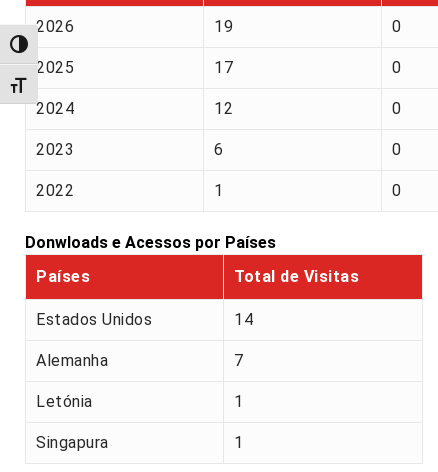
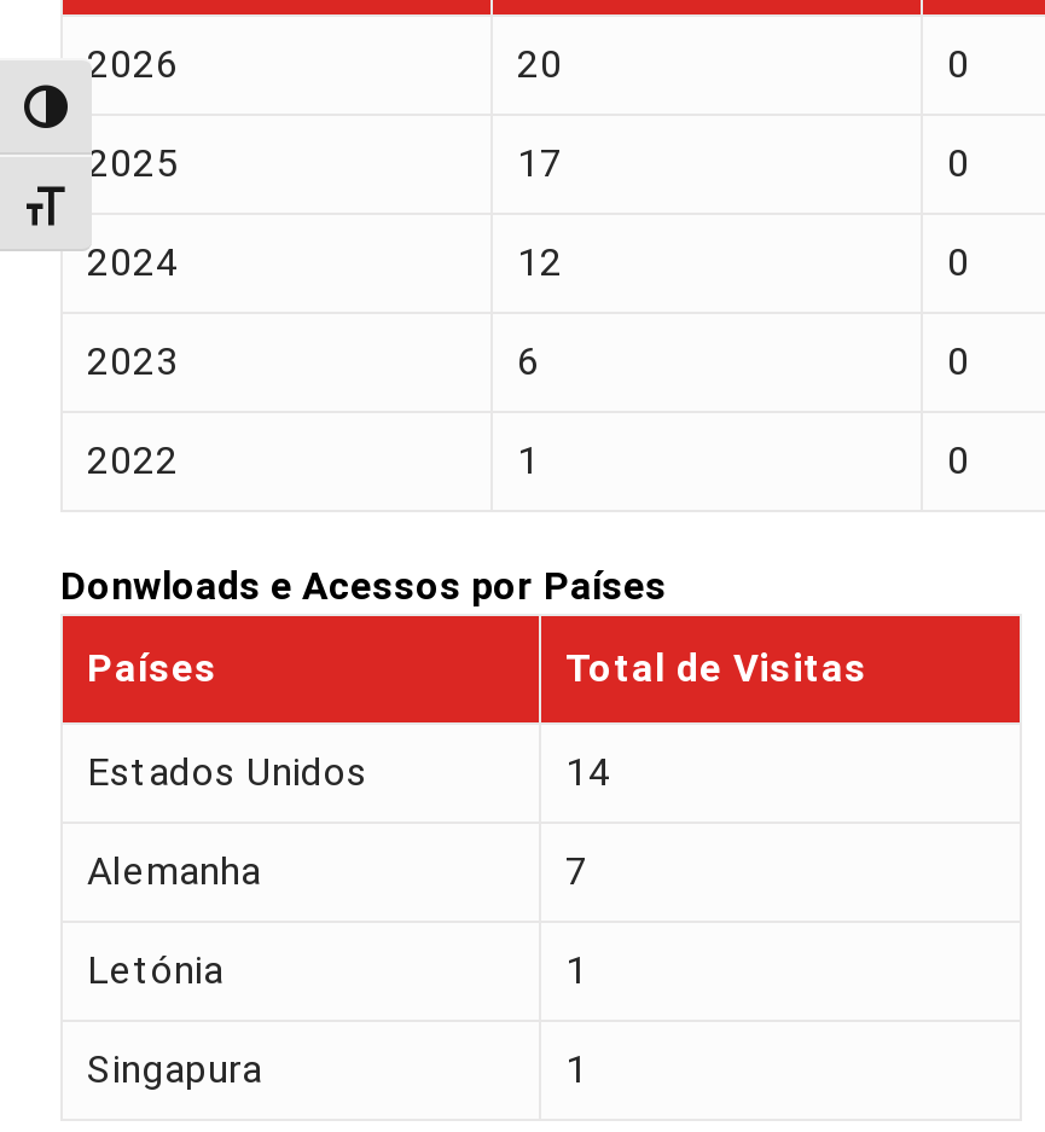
[214,17,233,36] 19 -> [517,42,563,88] 20

